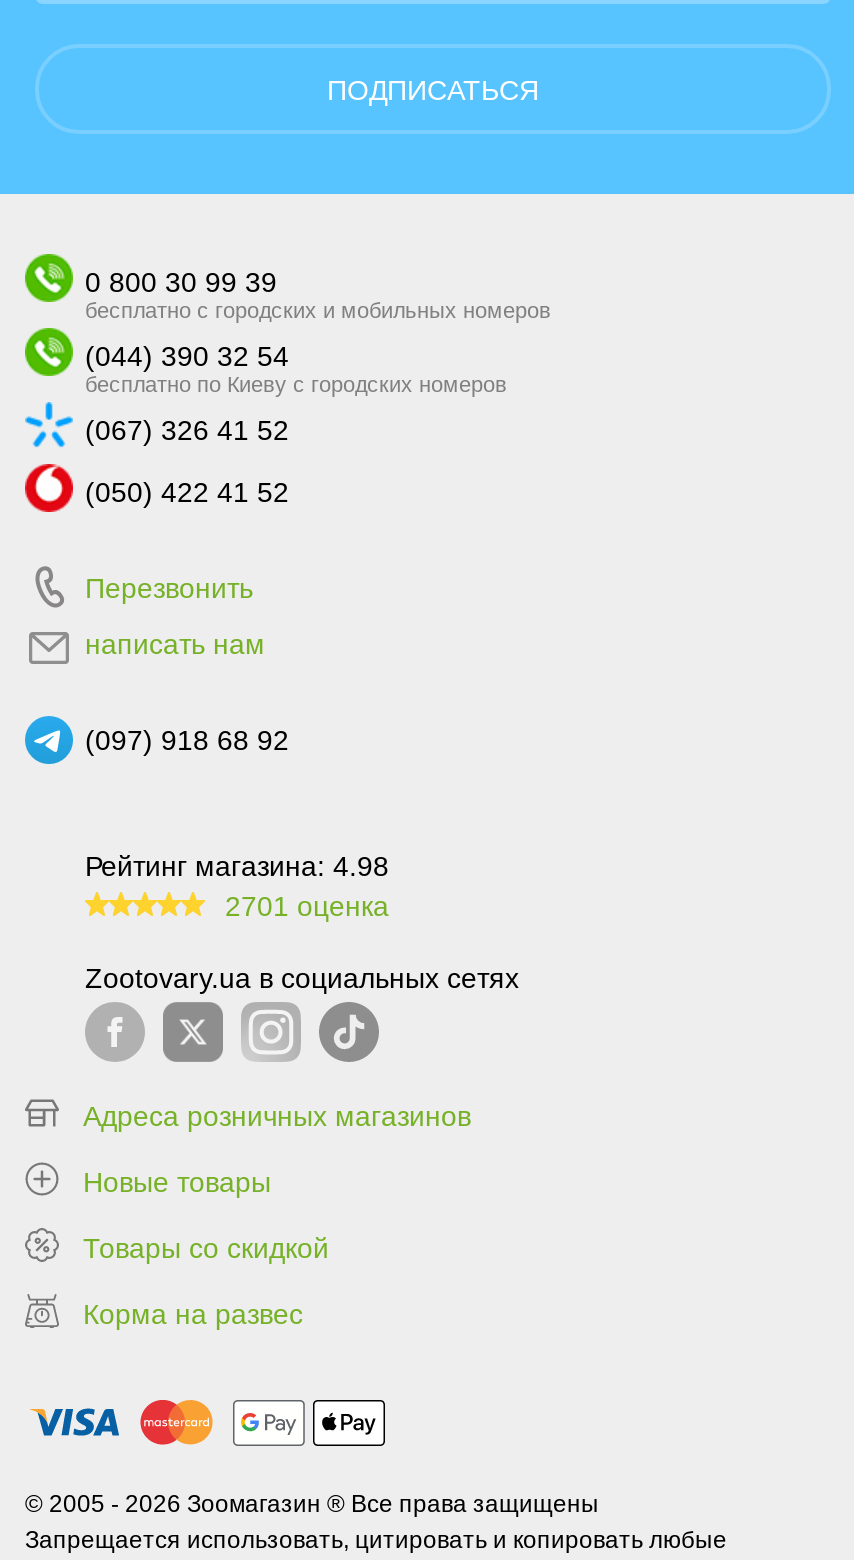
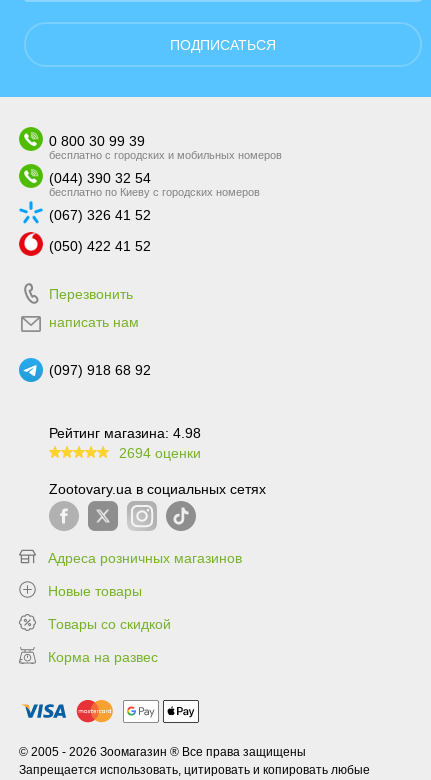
[225,890,389,922] 2701 оценка -> [119,445,201,461] 2694 оценки

